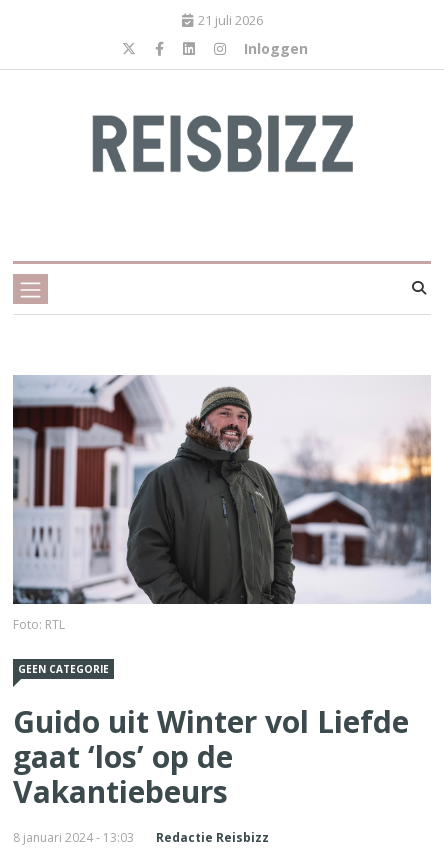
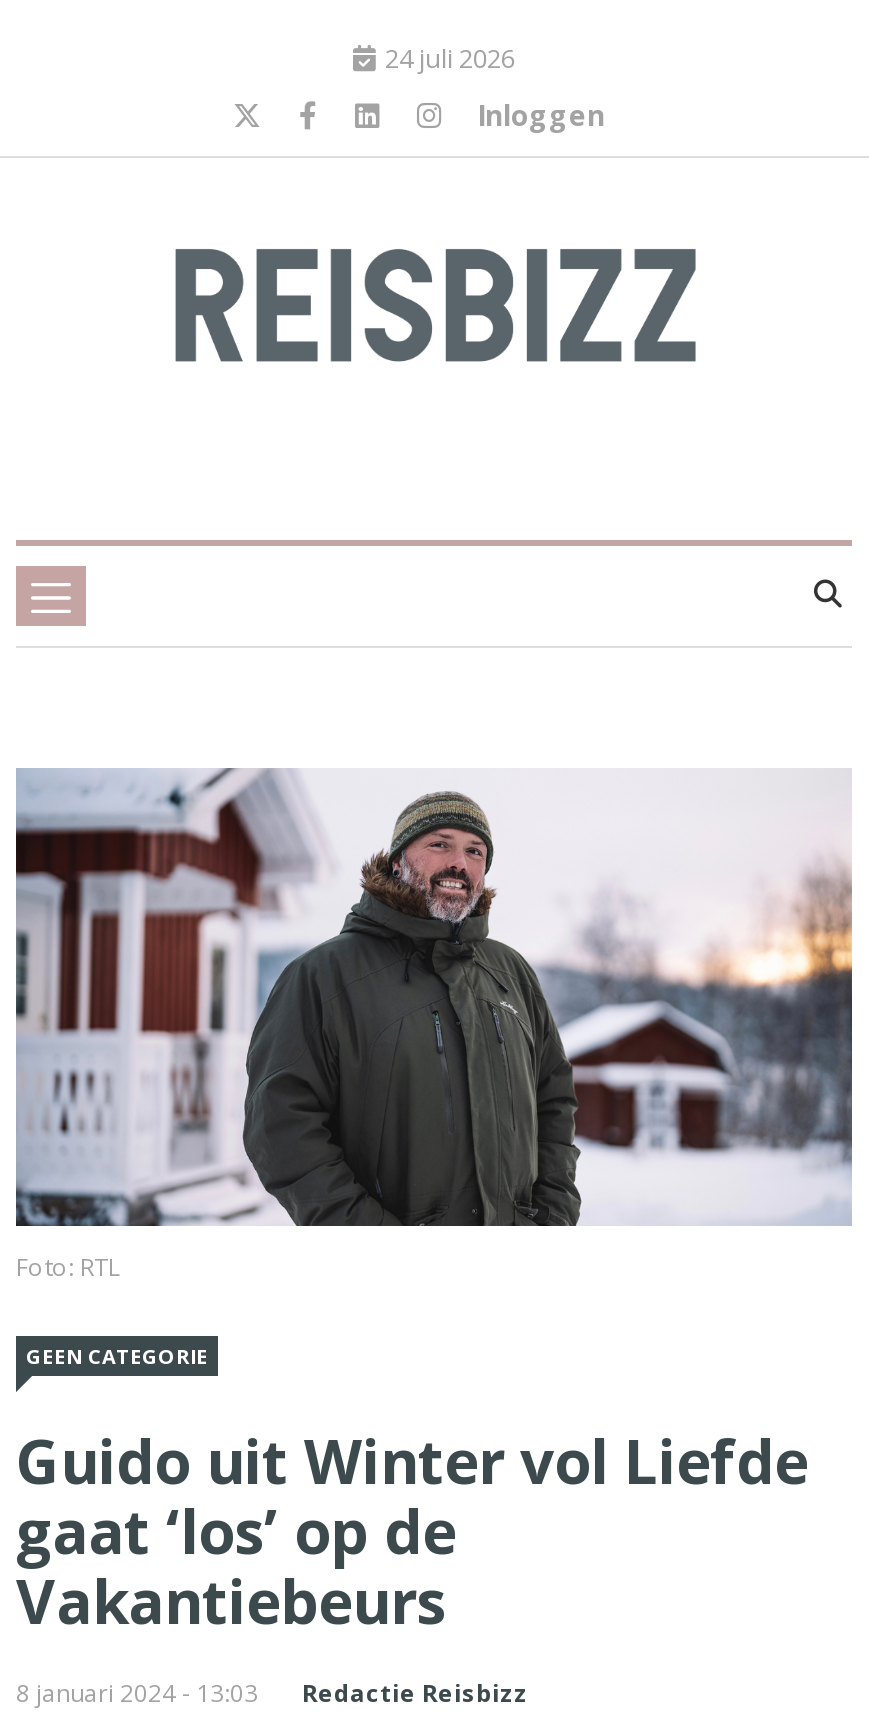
[197,11,262,29] 21 juli 2026 -> [385,40,515,76] 24 juli 2026

